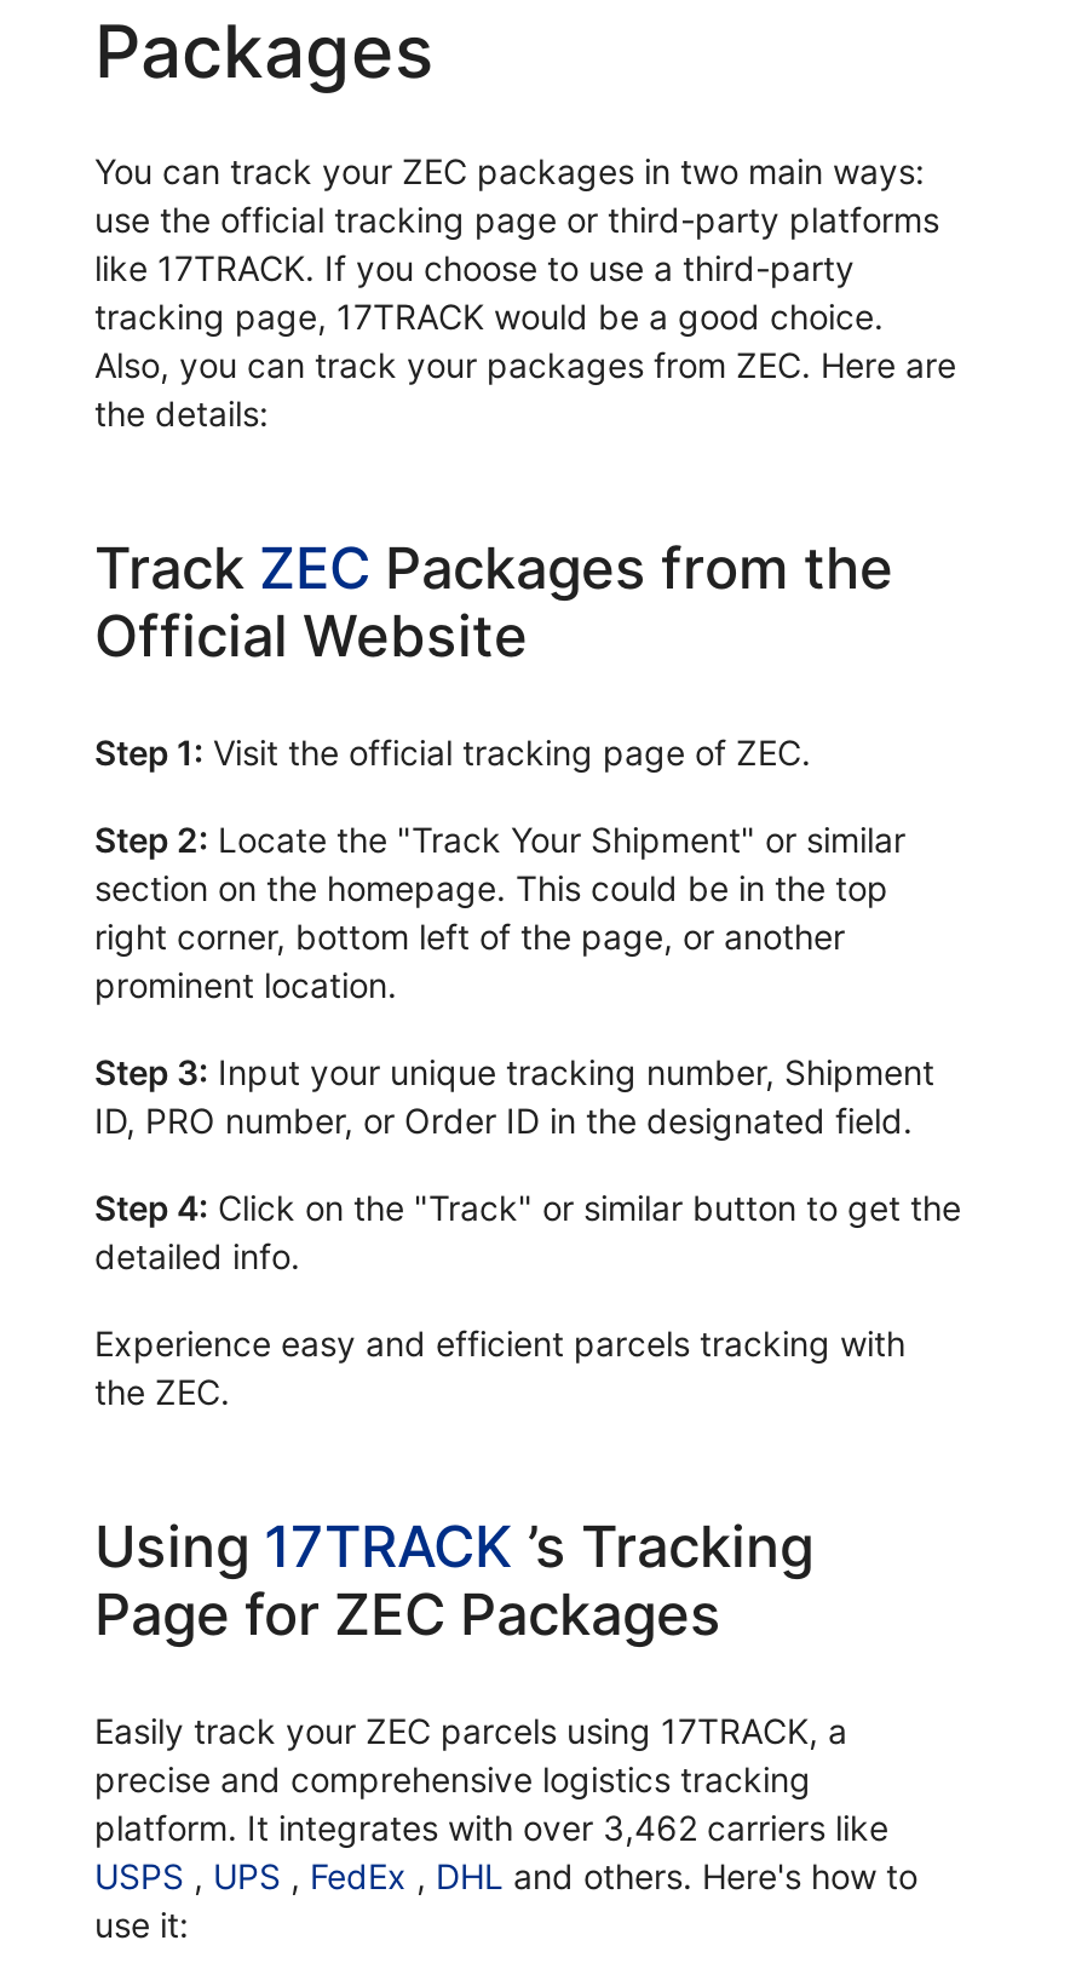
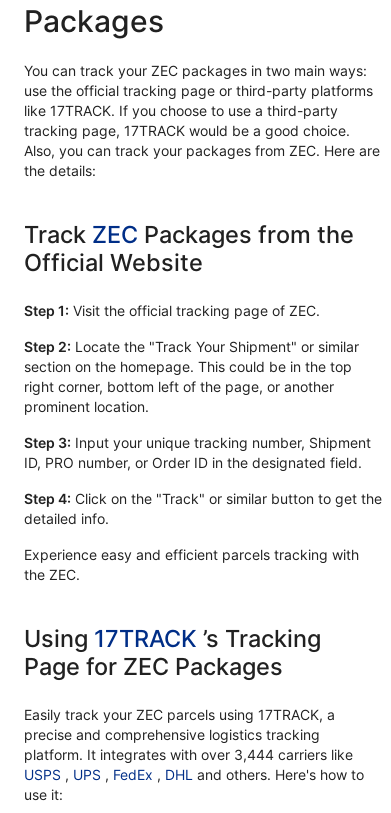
[94,1807,888,1848] platform. It integrates with over 3,462 carriers like -> [24,746,353,763] platform. It integrates with over 3,444 carriers like

